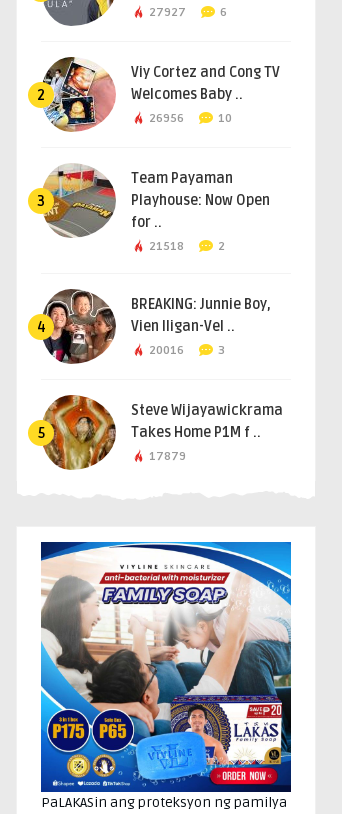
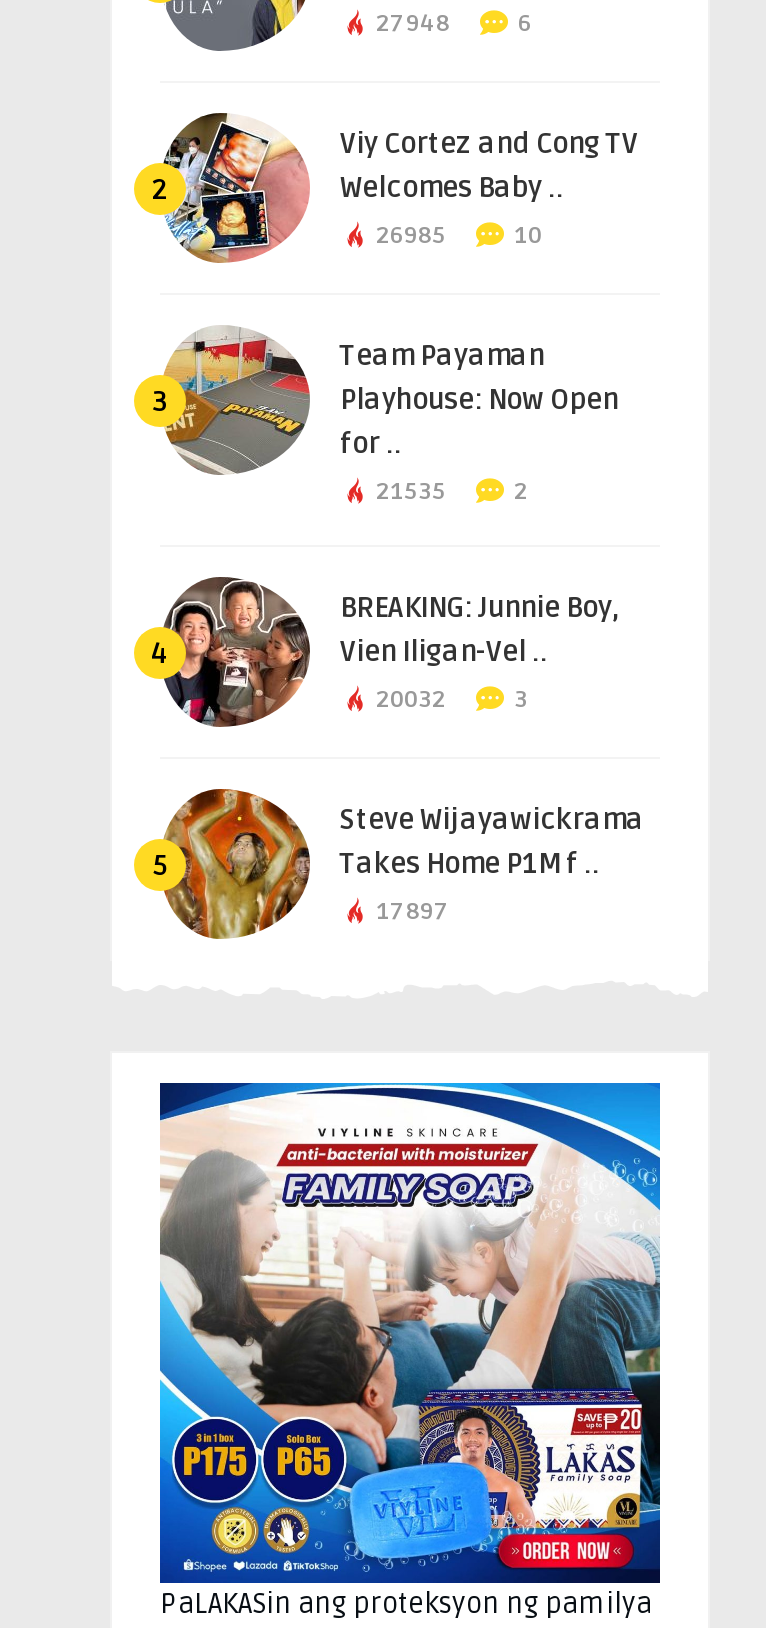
[149,5,186,20] 27927 -> [376,9,450,39] 27948
[149,111,184,126] 26956 -> [376,221,446,251] 26985
[149,239,184,254] 21518 -> [376,477,446,507] 21535
[149,343,184,358] 20016 -> [376,685,446,715] 20032
[149,449,186,464] 17879 -> [376,897,450,927] 17897

